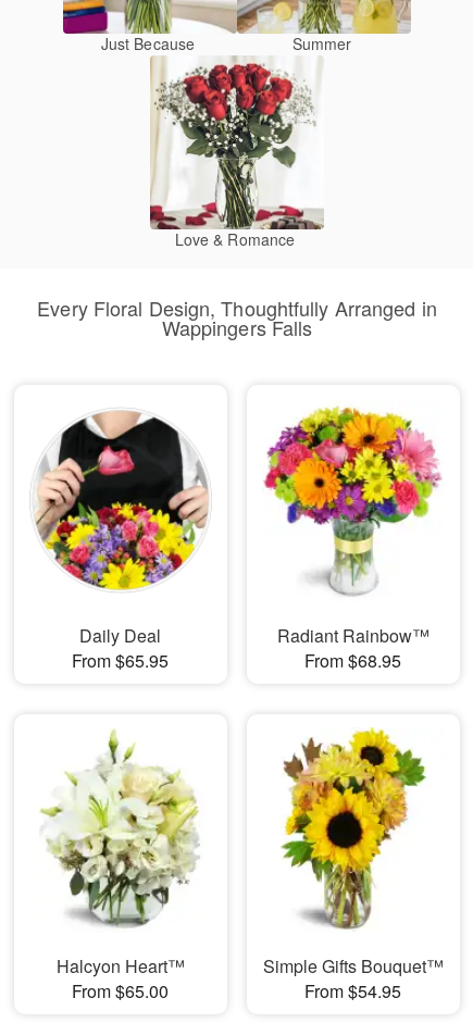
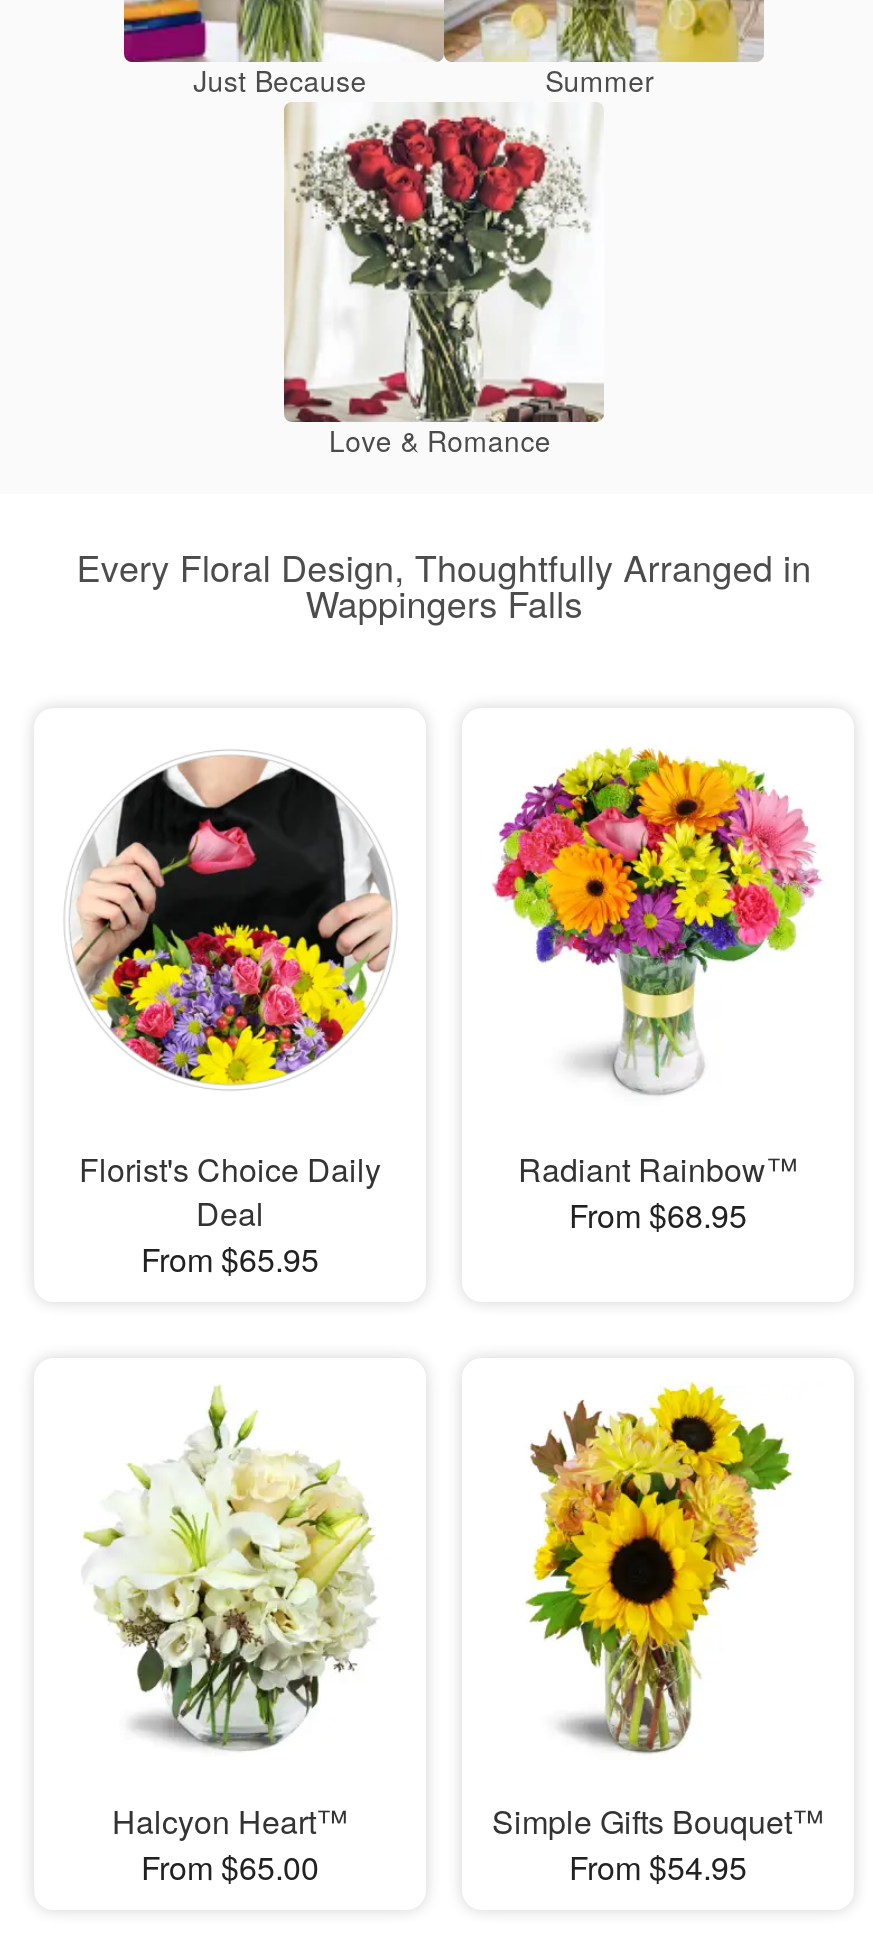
[80,623,161,648] Daily Deal -> [79,1147,381,1237] Florist's Choice Daily | Deal

